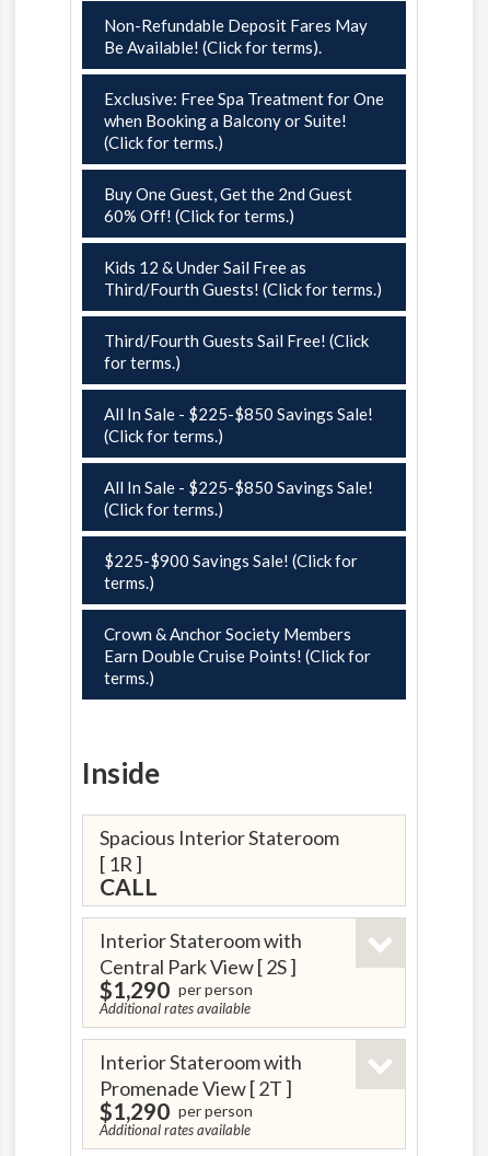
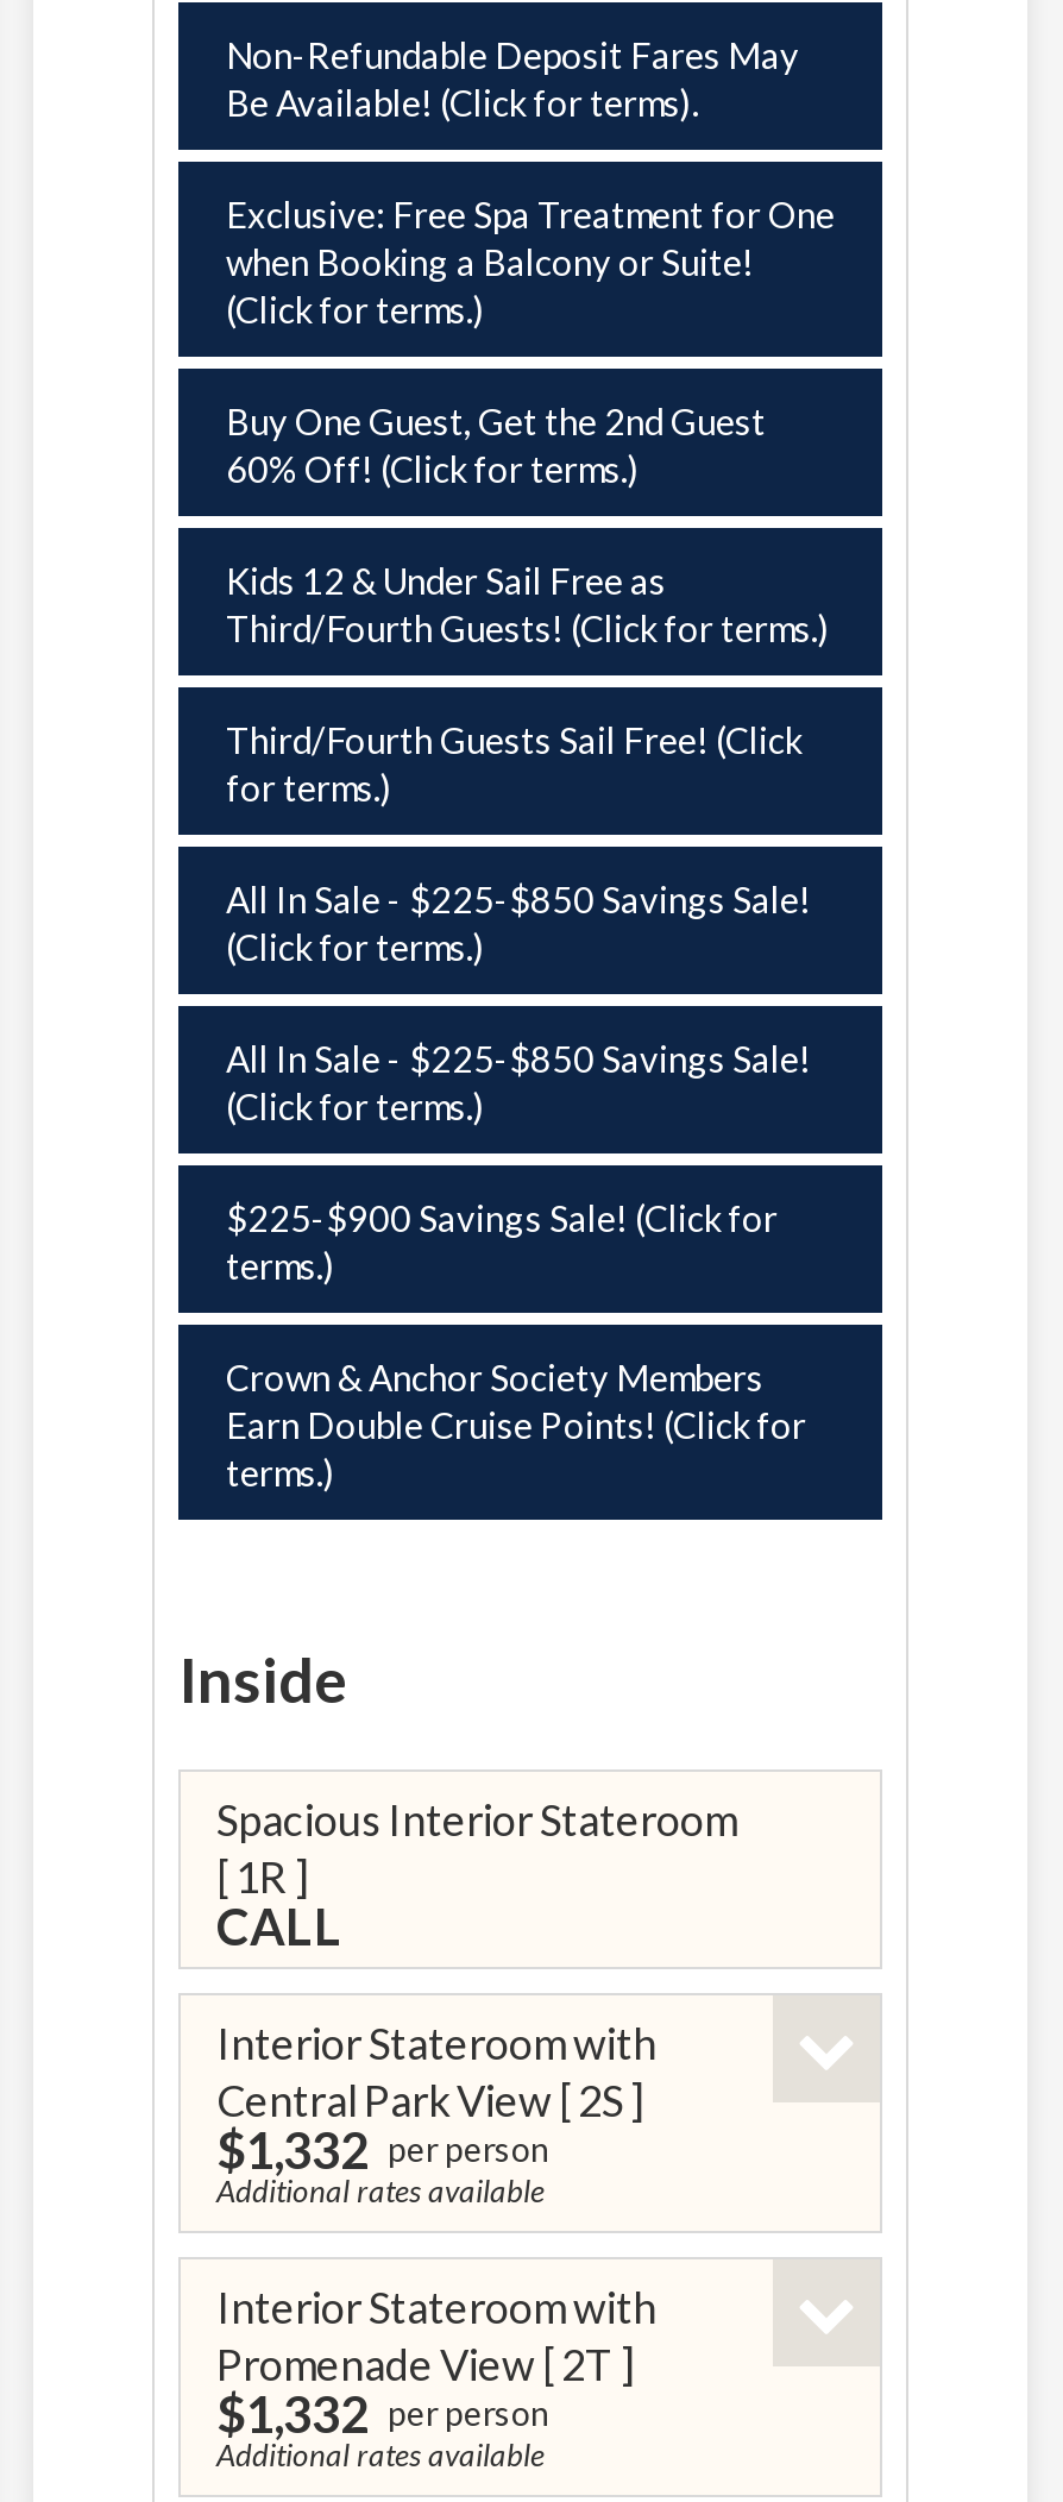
[100,975,253,1003] $1,290 per person -> [216,2119,549,2179] $1,332 per person
[100,1097,253,1124] $1,290 per person -> [216,2383,549,2443] $1,332 per person

